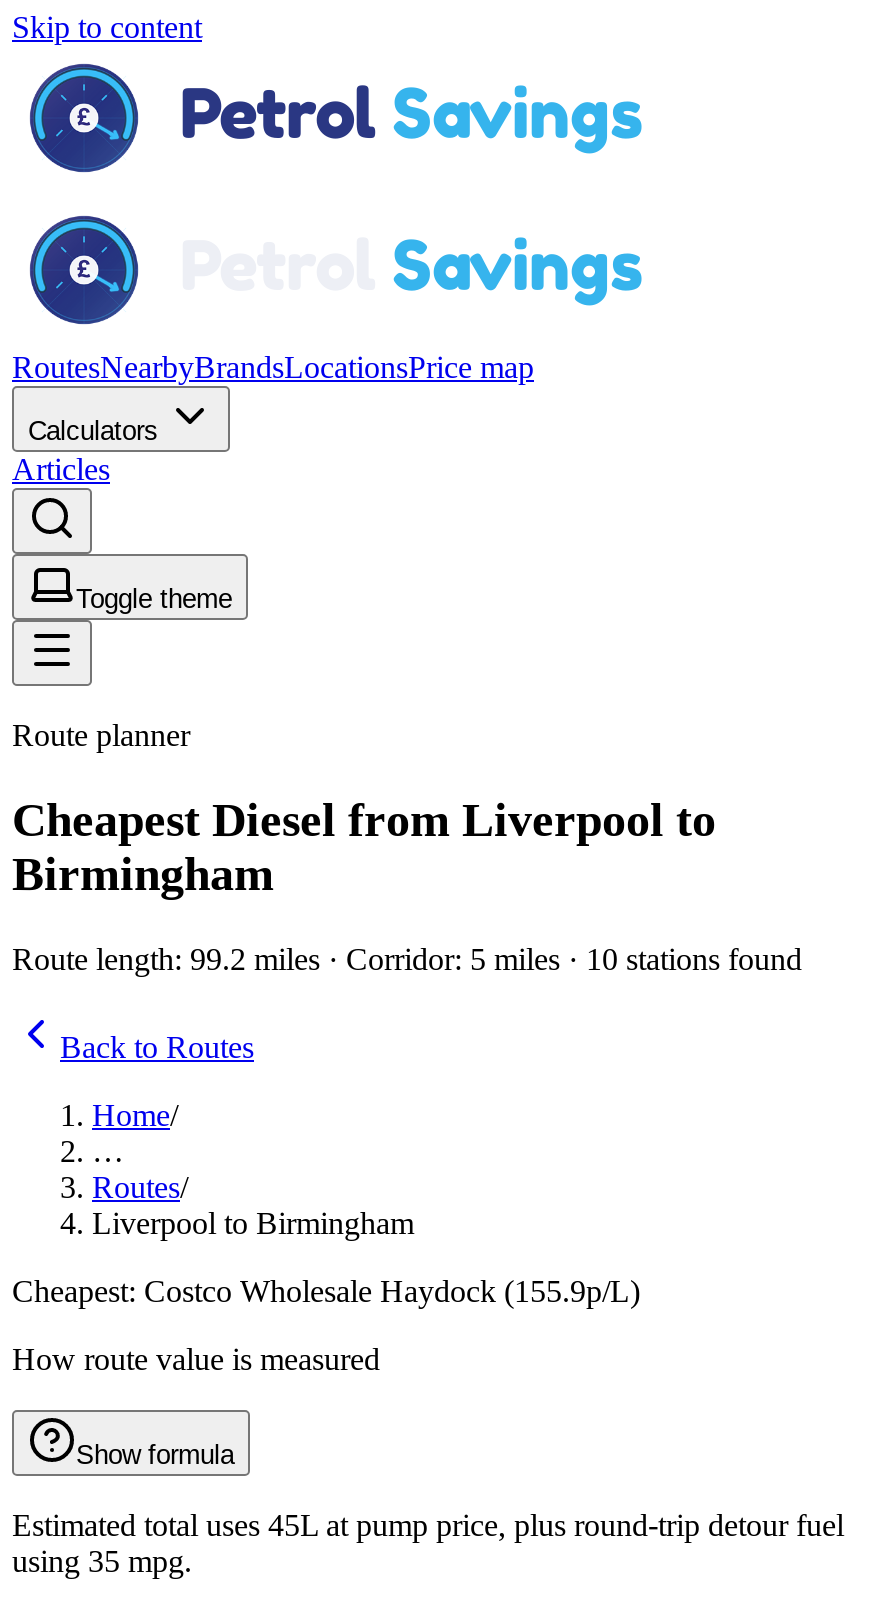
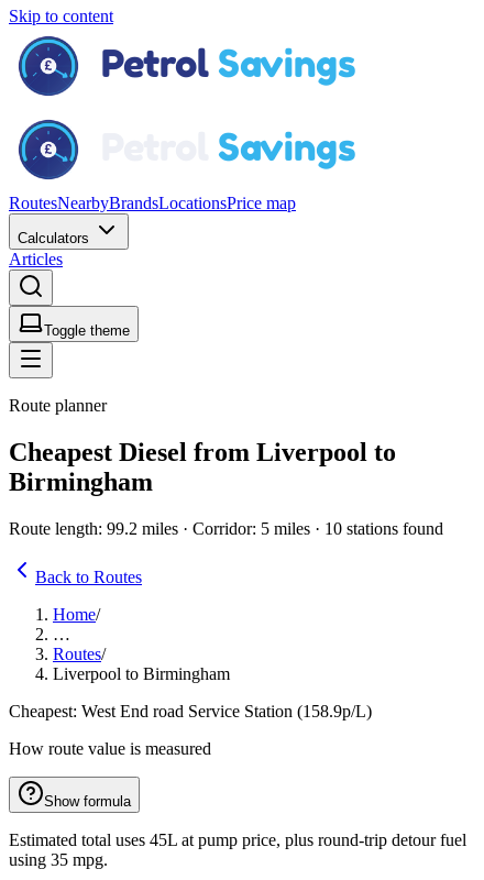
[12,1274,640,1308] Cheapest: Costco Wholesale Haydock (155.9p/L) -> [9,702,372,720] Cheapest: West End road Service Station (158.9p/L)

